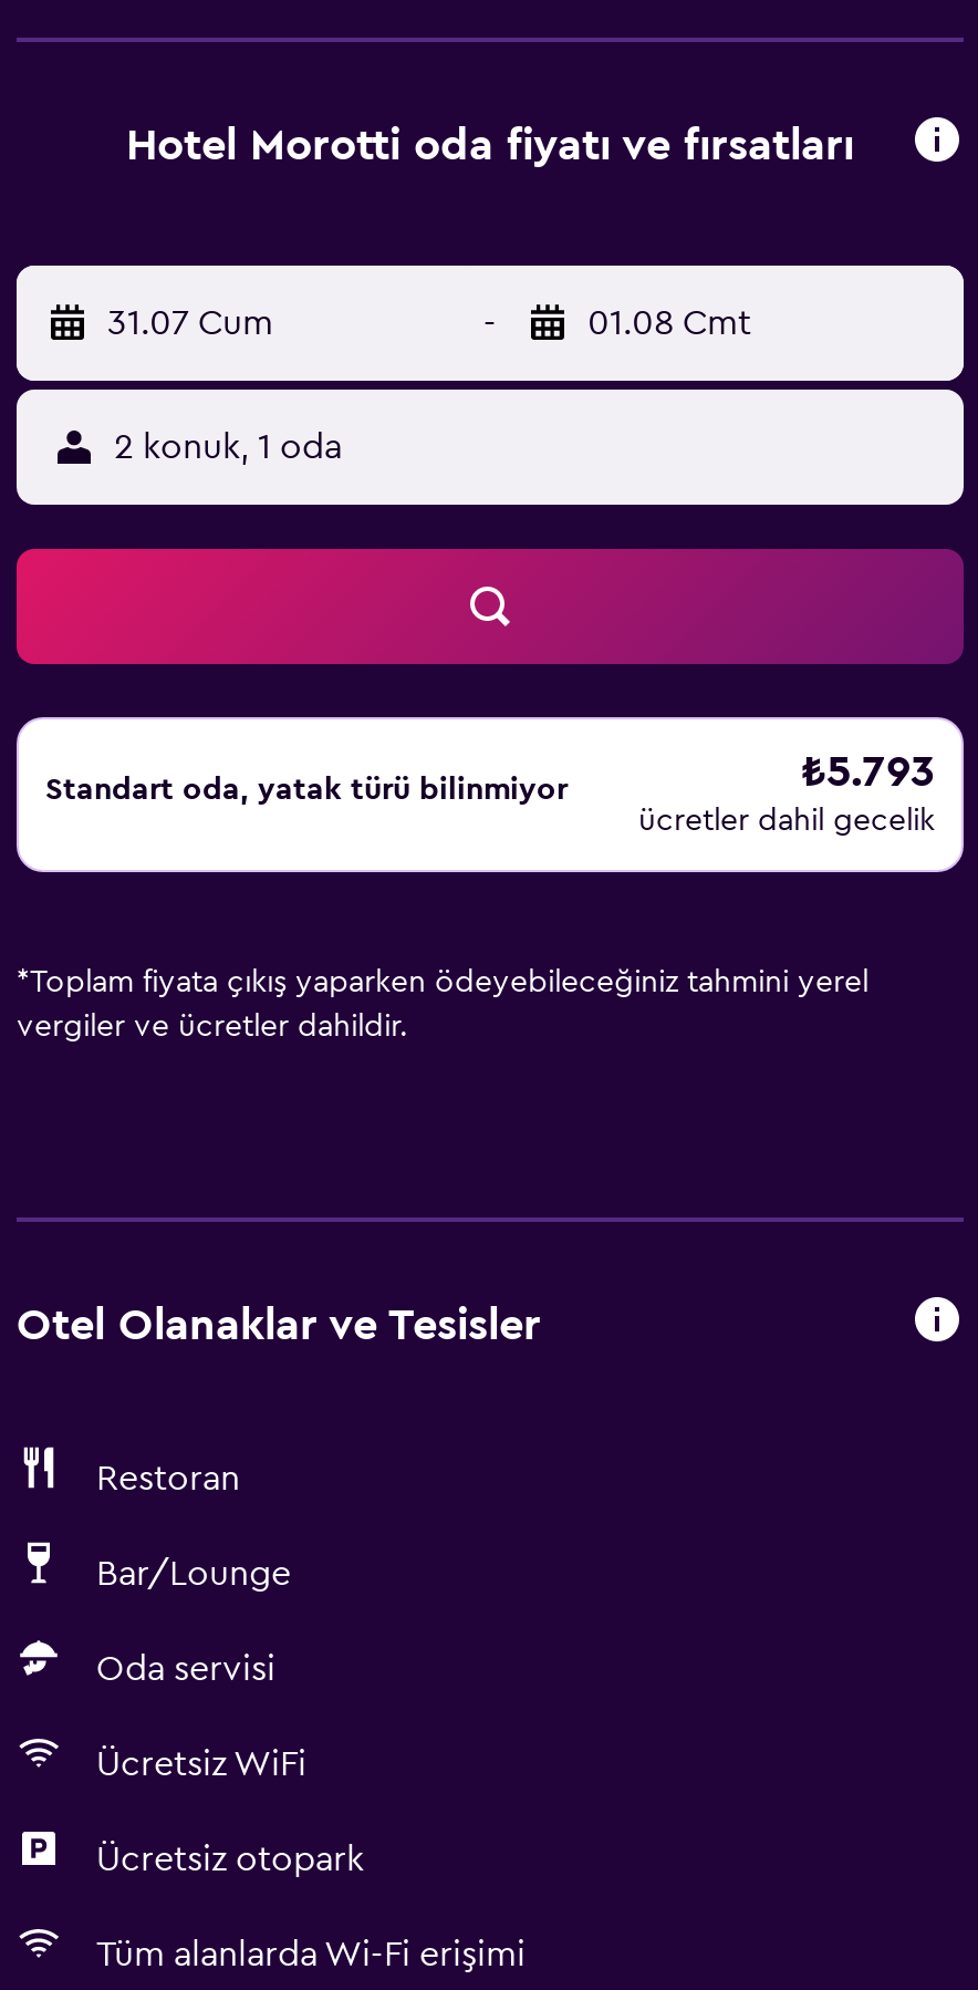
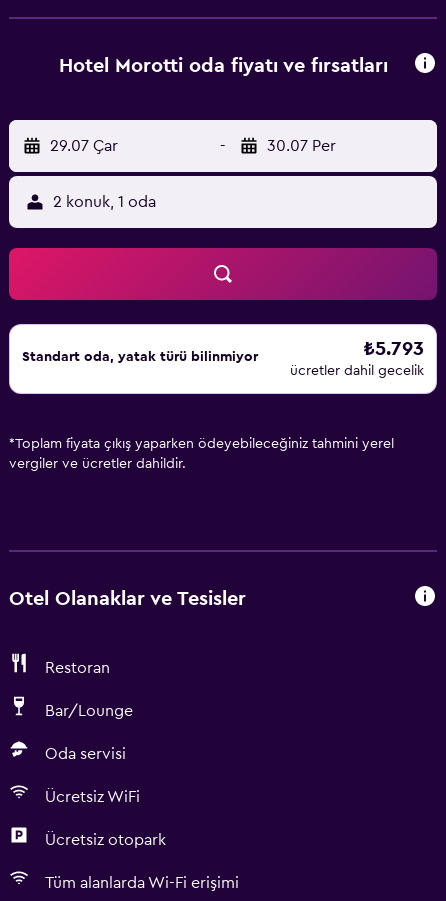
[107,305,273,341] 31.07 Cum -> [50,138,118,154] 29.07 Çar
[587,305,751,341] 01.08 Cmt -> [267,138,336,154] 30.07 Per

